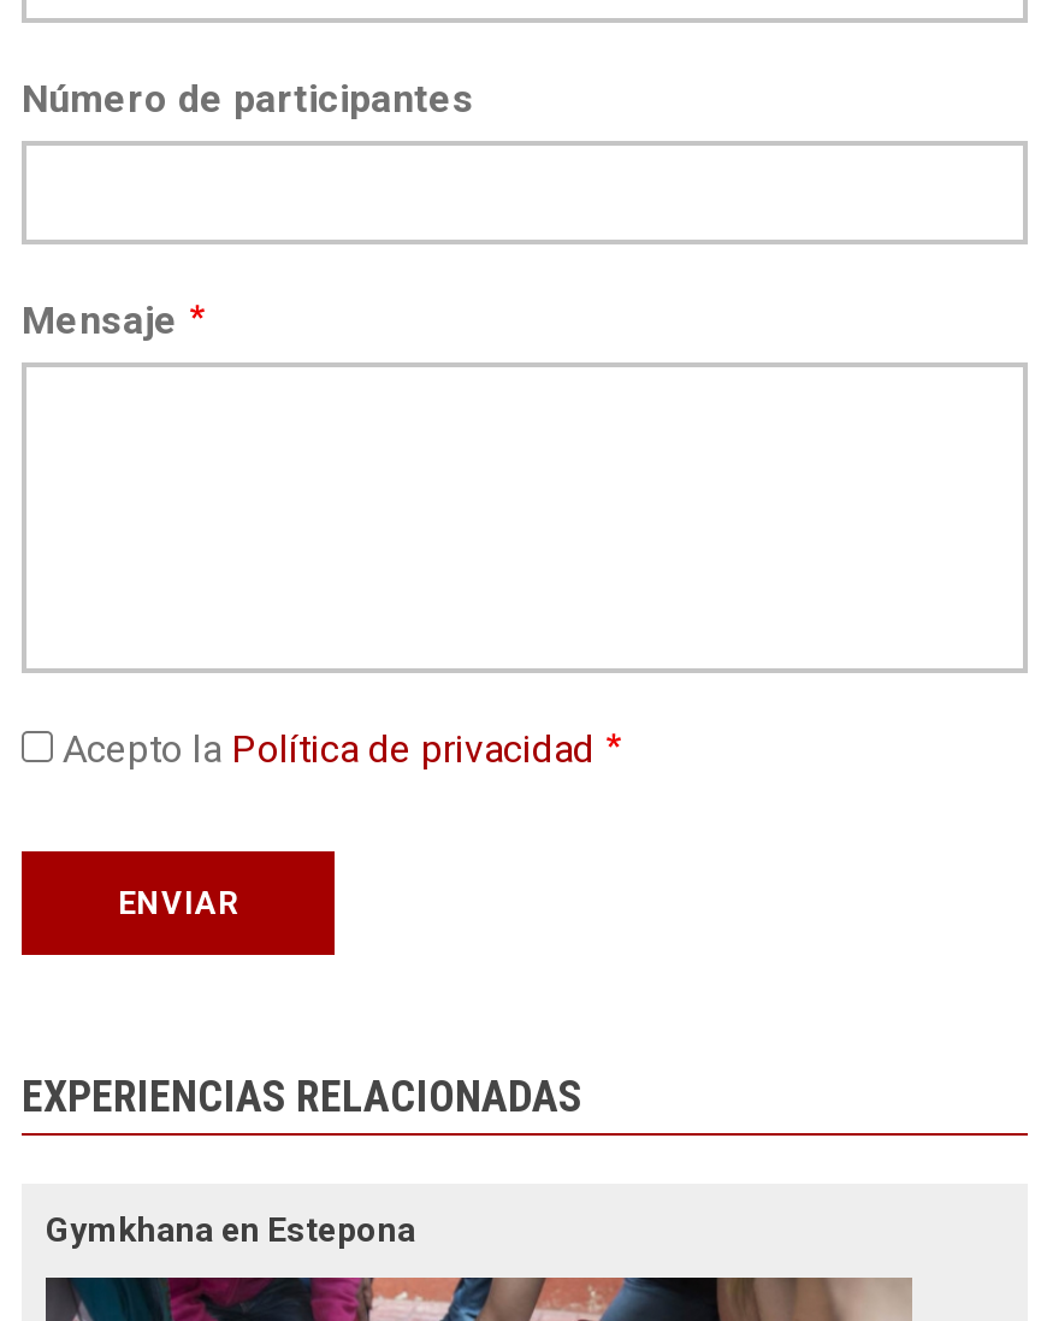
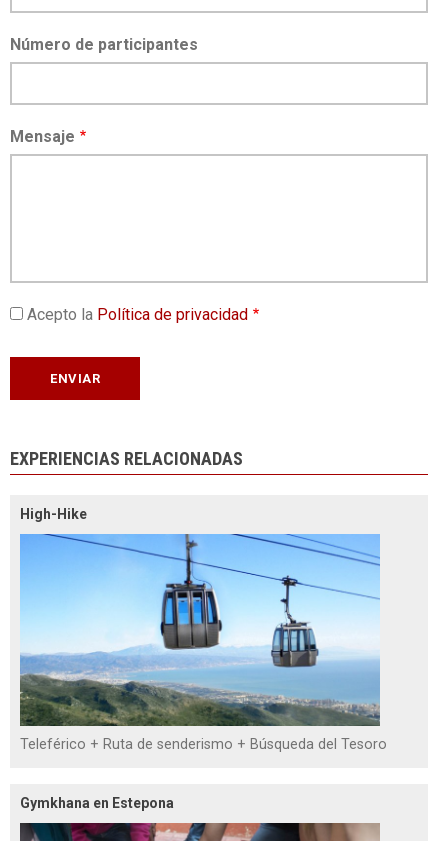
none -> [20,506,87,522] High-Hike
none -> [20,533,387,753] [image] | Teleférico + Ruta de senderismo + Búsqueda del Tesoro

